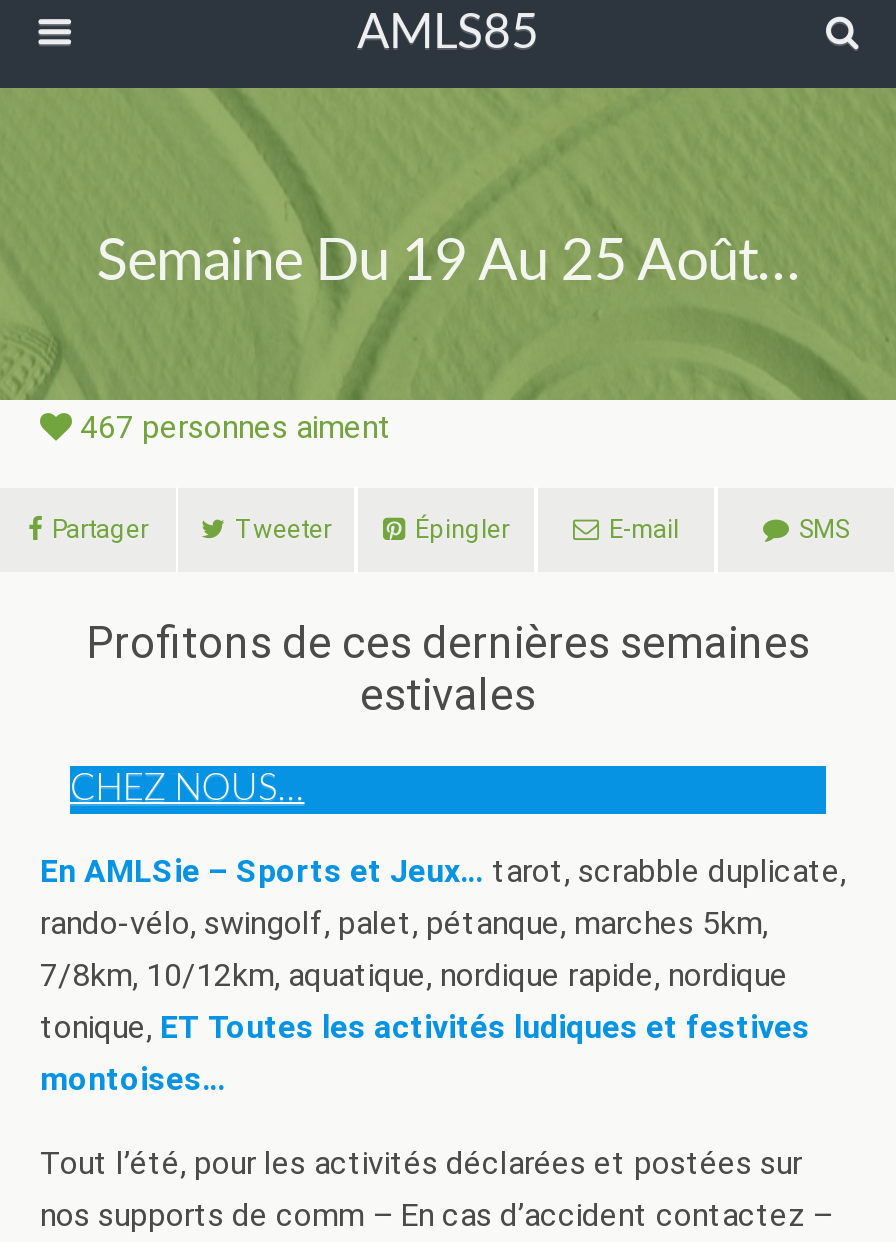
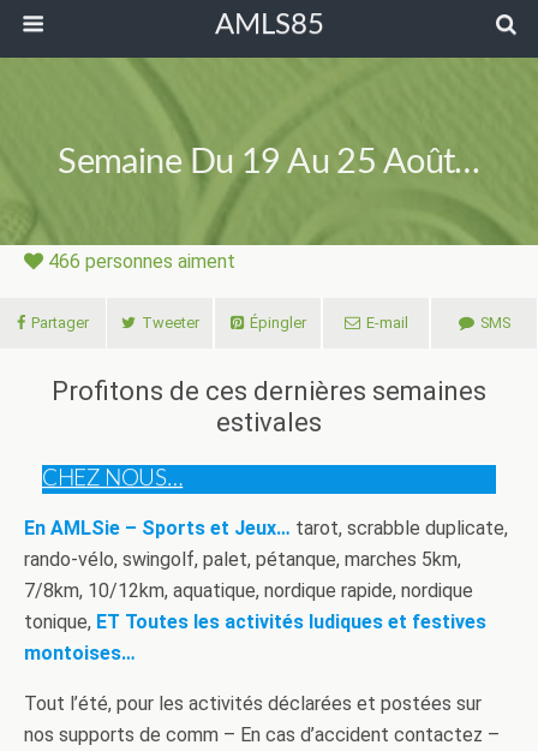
[80,408,392,446] 467 personnes aiment -> [48,250,235,273] 466 personnes aiment

